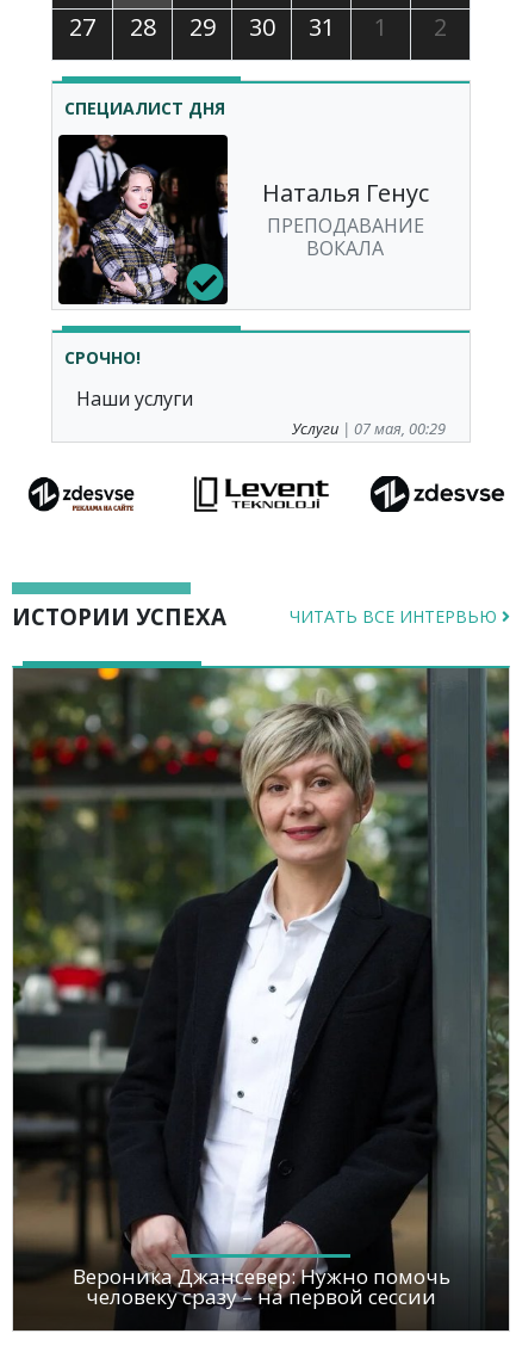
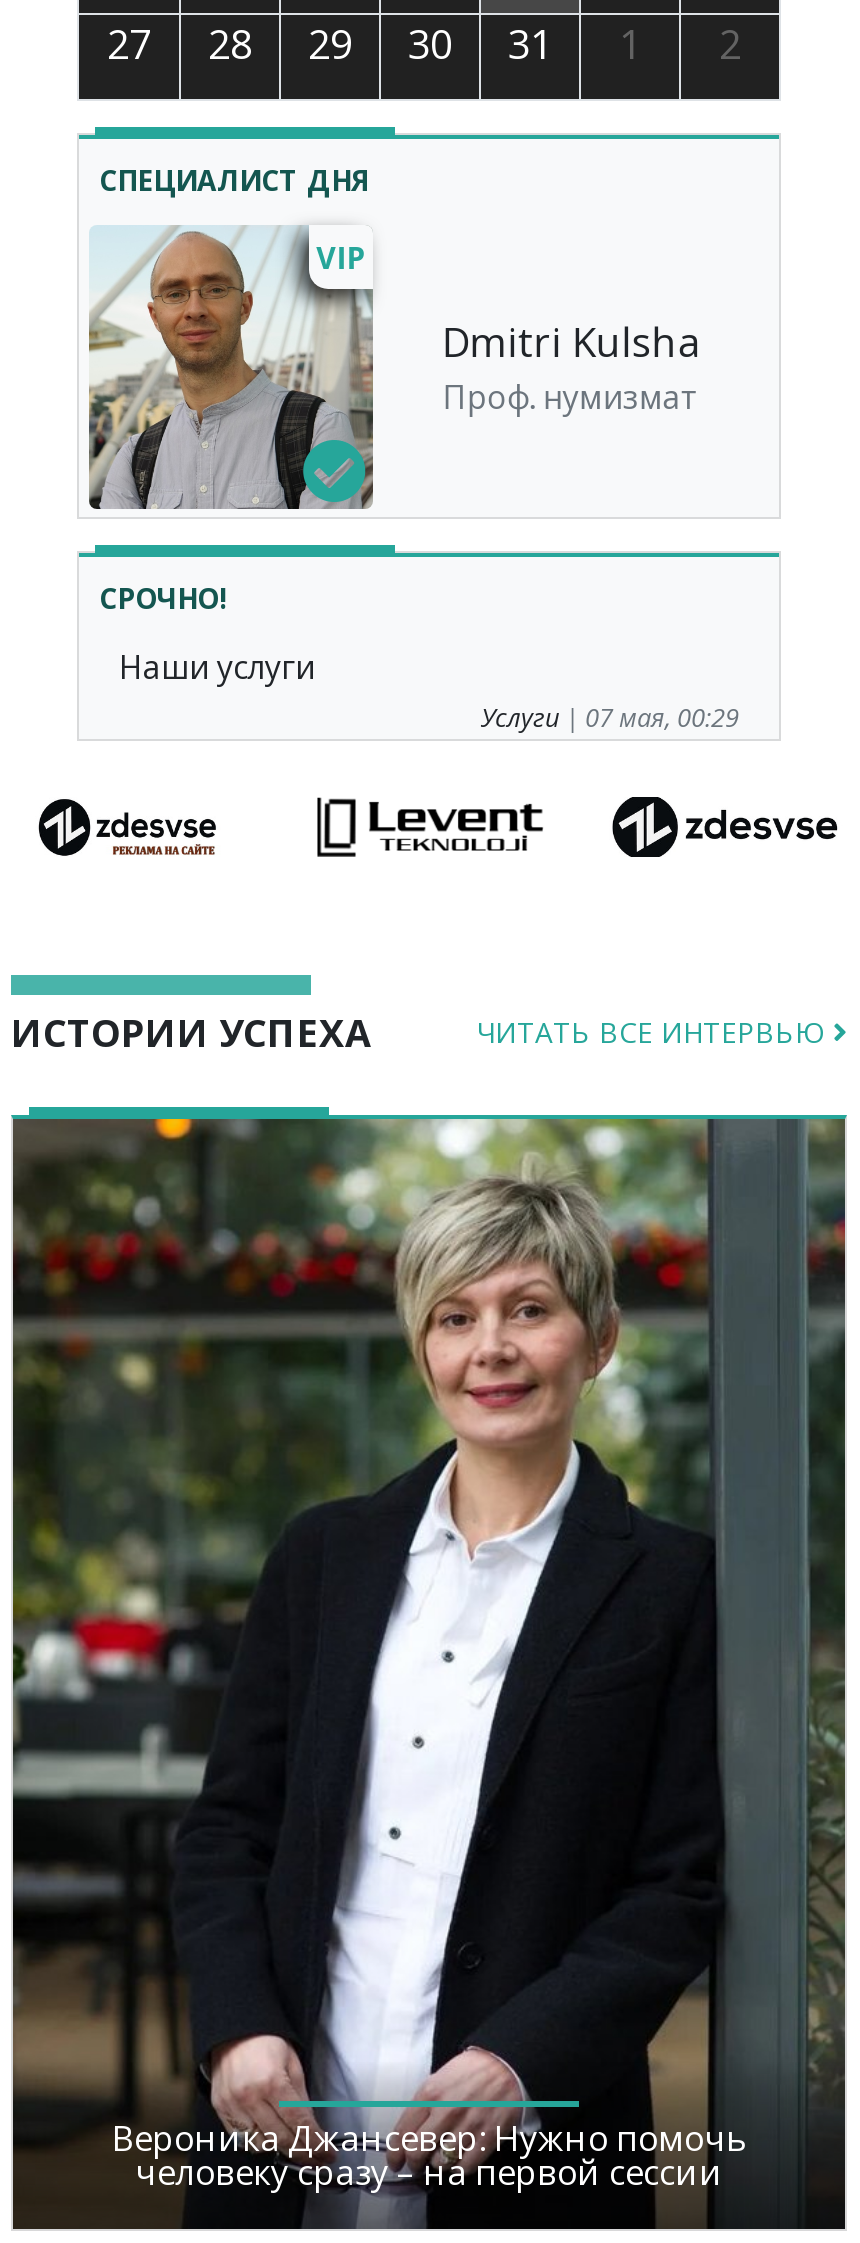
[57,134,429,305] [image] | Наталья Генус | ПРЕПОДАВАНИЕ | ВОКАЛА -> [89,225,700,509] [image] | VIP | Dmitri Kulsha | Проф. нумизмат

